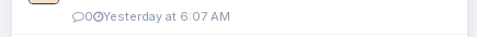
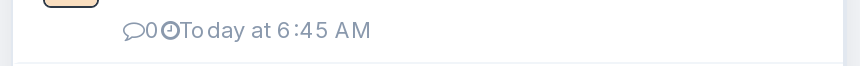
[103,9,230,24] Yesterday at 6:07 AM -> [179,16,371,44] Today at 6:45 AM

